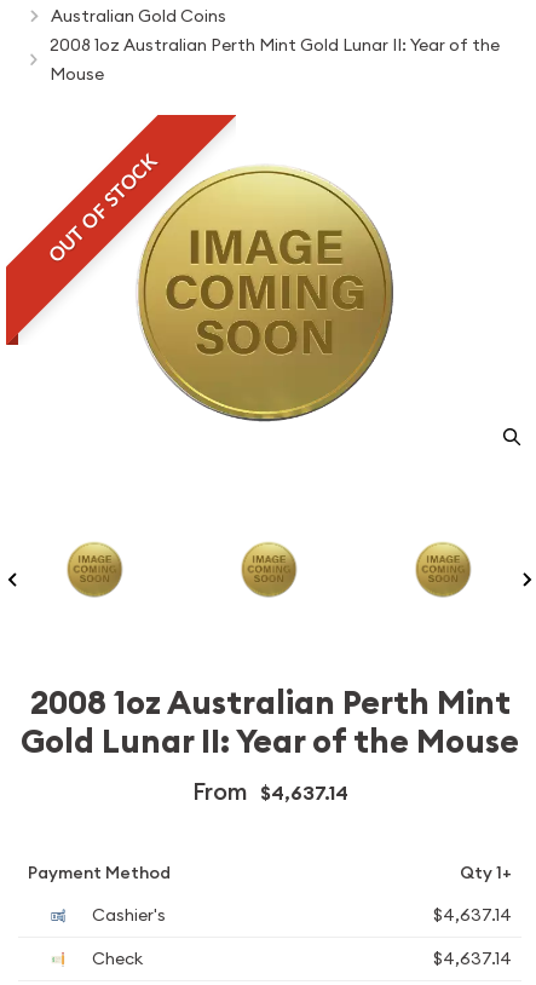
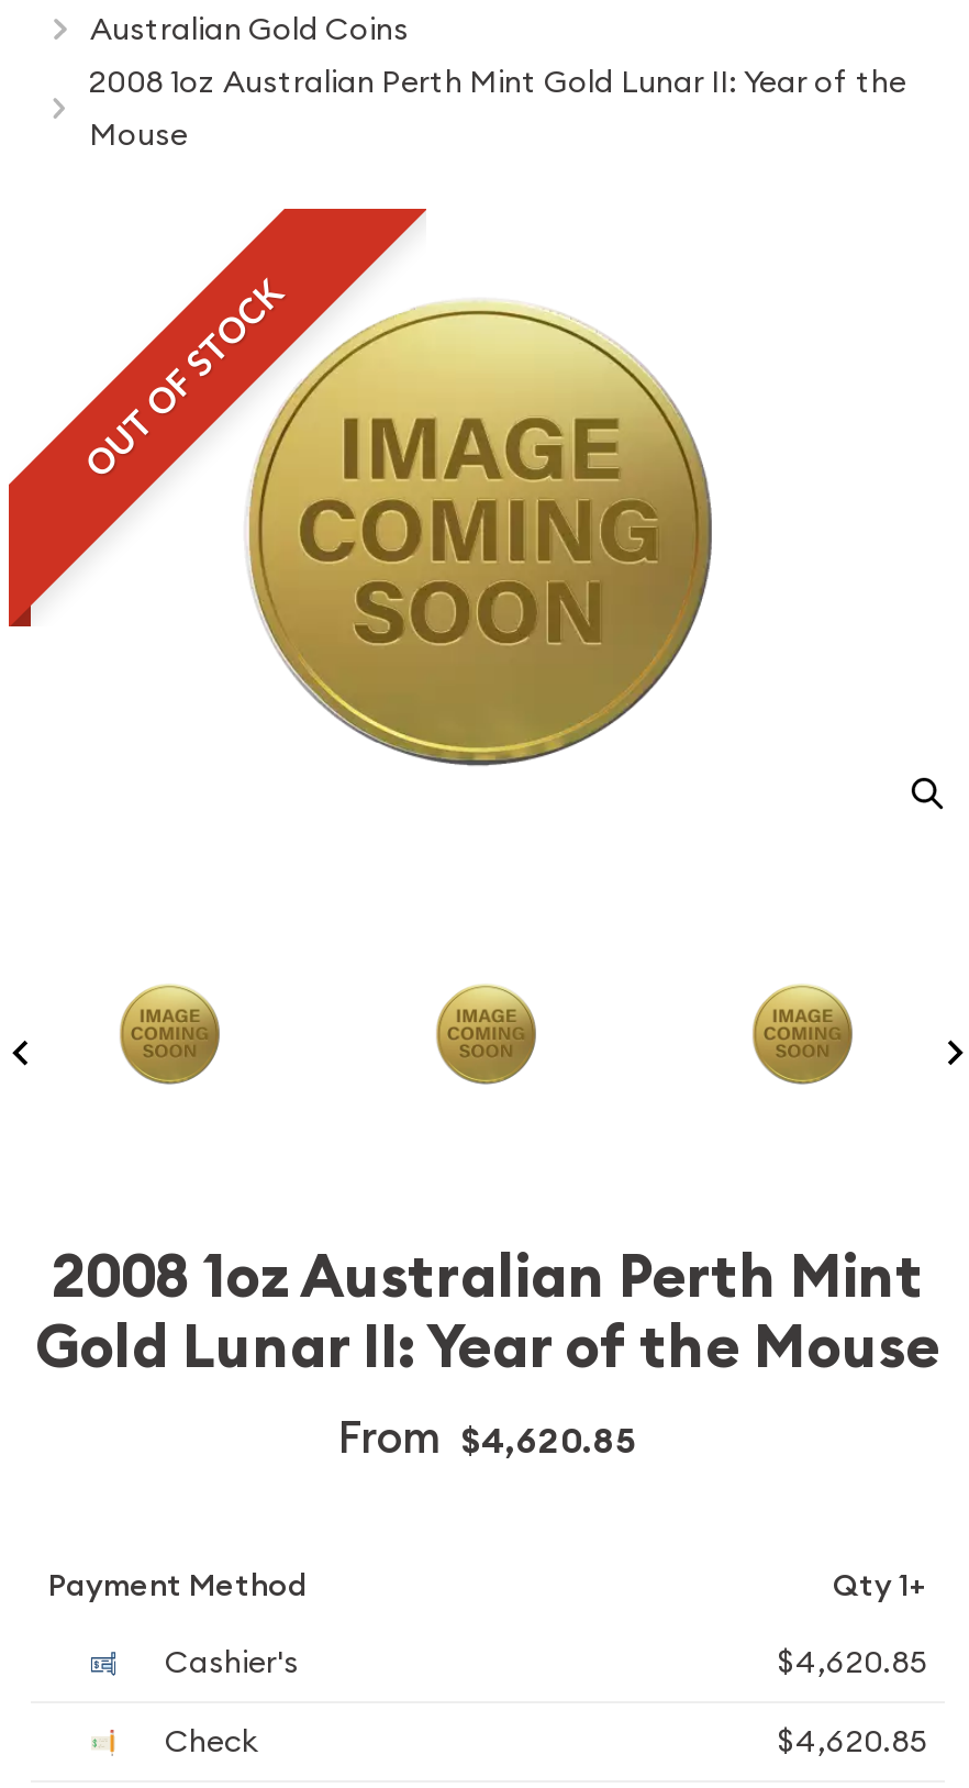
[192,776,348,807] From $4,637.14 -> [338,1409,637,1466] From $4,620.85
[433,904,512,926] $4,637.14 -> [778,1642,927,1681] $4,620.85
[433,947,512,969] $4,637.14 -> [778,1721,927,1761] $4,620.85

